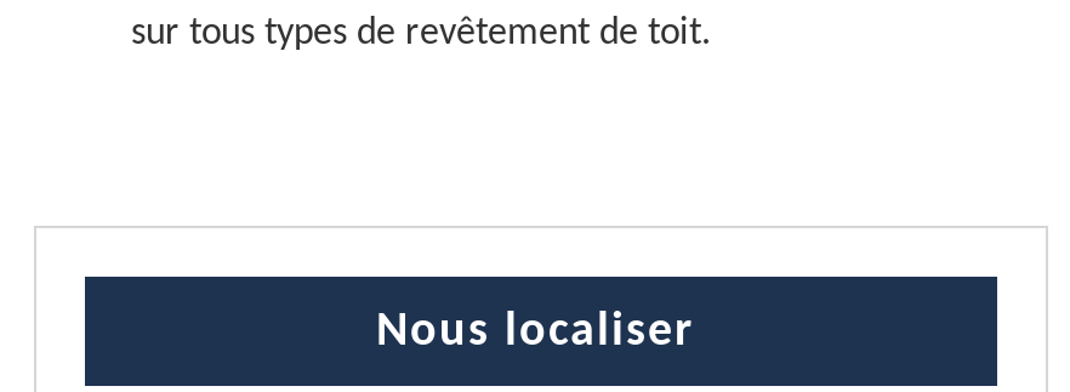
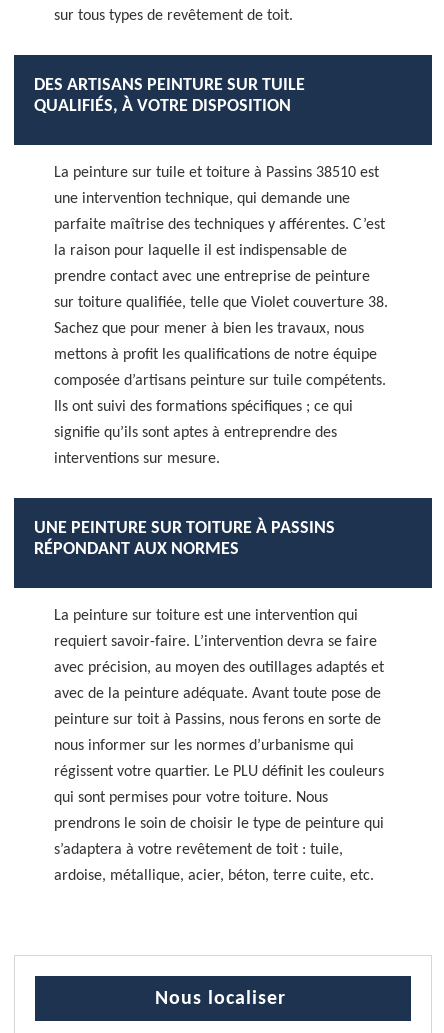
none -> [13,54,433,146] [image] | DES ARTISANS PEINTURE SUR TUILE | QUALIFIÉS, À VOTRE DISPOSITION
none -> [13,497,433,589] [image] | UNE PEINTURE SUR TOITURE À PASSINS | RÉPONDANT AUX NORMES
none -> [54,165,388,467] La peinture sur tuile et toiture à Passins 38510 est | une intervention technique, qui demande une | parfaite maîtrise des techniques y afférentes. C’est | la raison pour laquelle il est indispensable de | prendre contact avec une entreprise de peinture | sur toiture qualifiée, telle que Violet couverture 38. | Sachez que pour mener à bien les travaux, nous | mettons à profit les qualifications de notre équipe | composée d’artisans peinture sur tuile compétents. | Ils ont suivi des formations spécifiques ; ce qui | signifie qu’ils sont aptes à entreprendre des | interventions sur mesure.
none -> [54,608,384,884] La peinture sur toiture est une intervention qui | requiert savoir-faire. L’intervention devra se faire | avec précision, au moyen des outillages adaptés et | avec de la peinture adéquate. Avant toute pose de | peinture sur toit à Passins, nous ferons en sorte de | nous informer sur les normes d’urbanisme qui | régissent votre quartier. Le PLU définit les couleurs | qui sont permises pour votre toiture. Nous | prendrons le soin de choisir le type de peinture qui | s’adaptera à votre revêtement de toit : tuile, | ardoise, métallique, acier, béton, terre cuite, etc.

